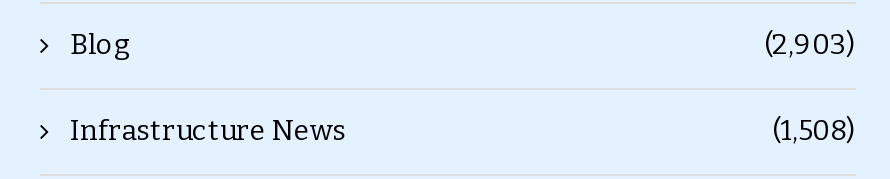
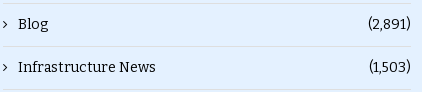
[764,27,856,61] (2,903) -> [368,16,411,33] (2,891)
[772,113,856,147] (1,508) -> [369,59,411,76] (1,503)

